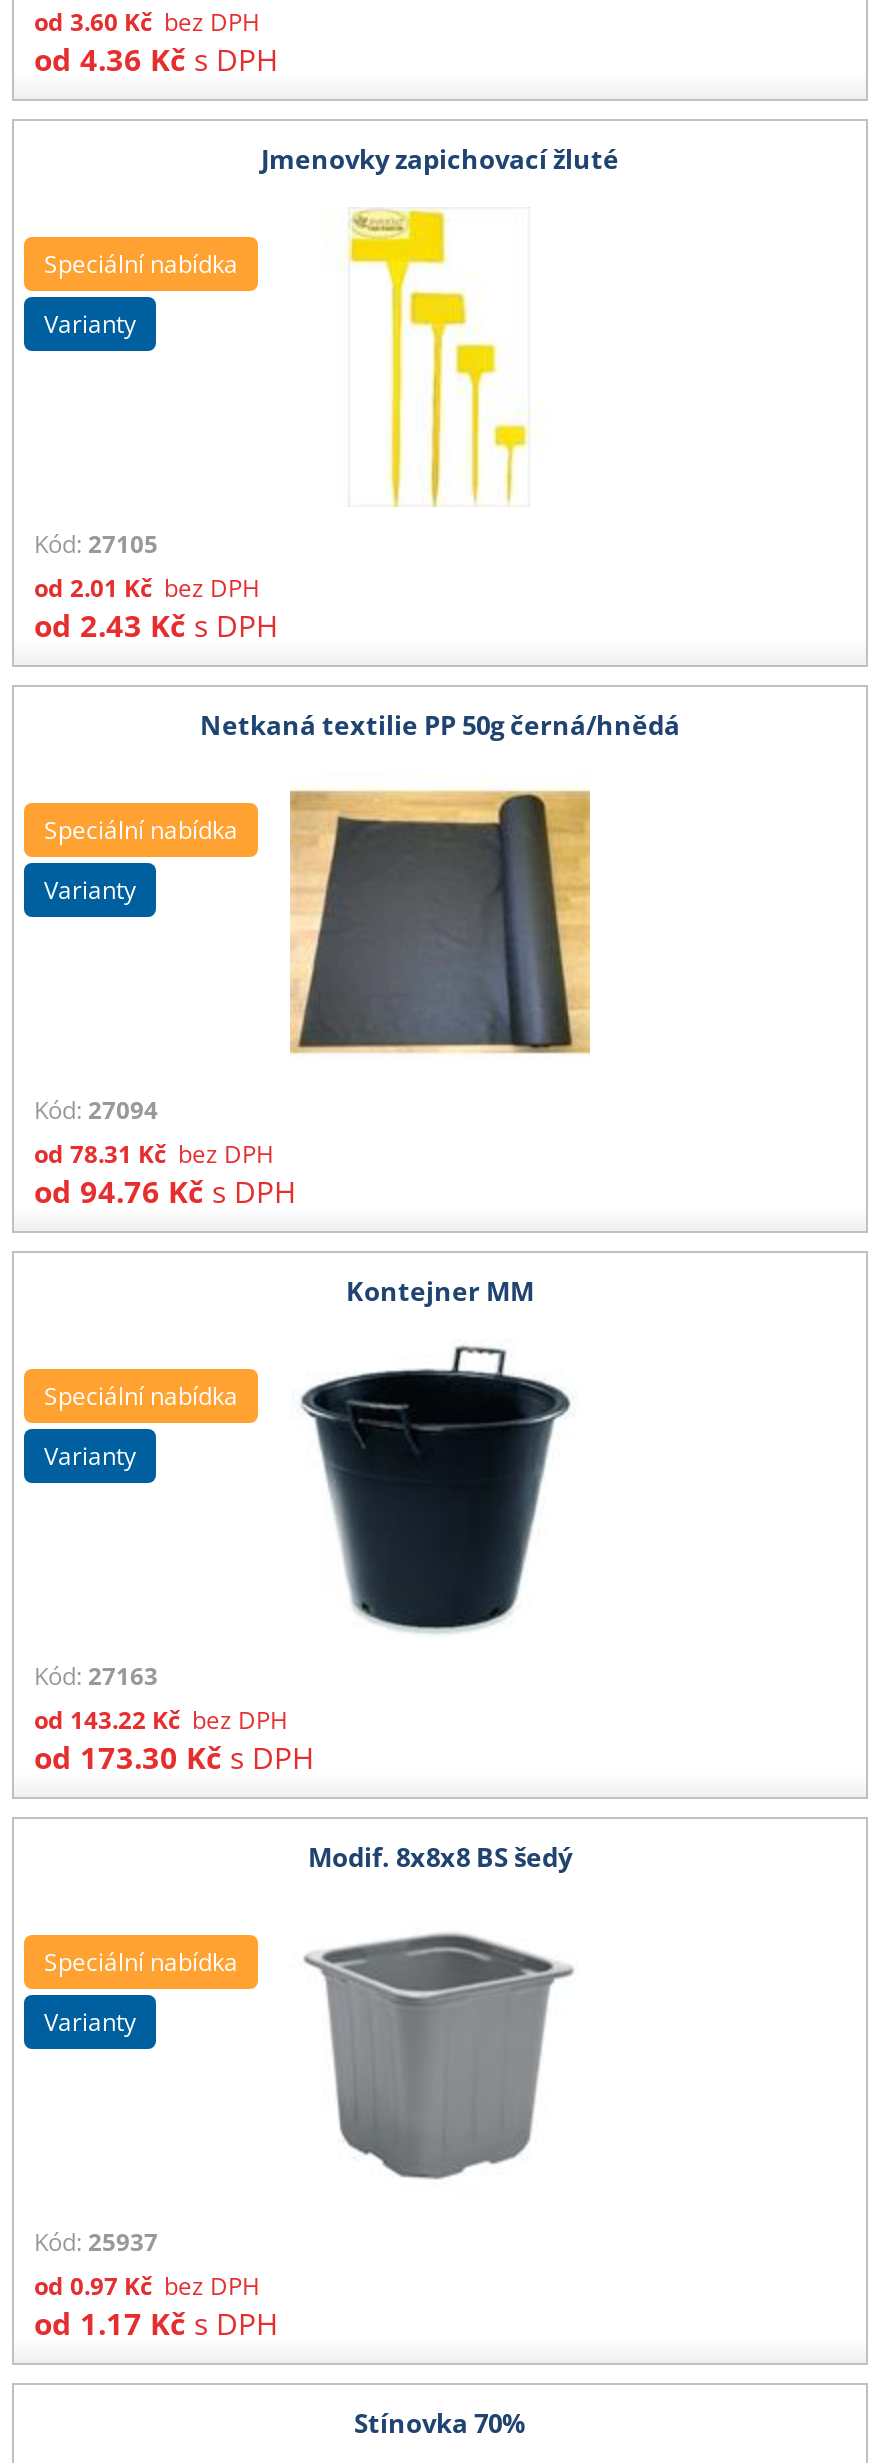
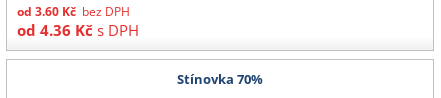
[261,140,619,176] Jmenovky zapichovací žluté -> none
[346,208,530,508] [image] -> none
[58,246,238,340] Speciální nabídka | varianty -> none
[34,527,278,645] Kód: 27105 | od 2.01 Kč bez DPH | od 2.43 Kč s DPH -> none
[200,707,680,743] Netkaná textilie PP 50g černá/hnědá -> none
[34,788,592,1212] [image] | Kód: 27094 | od 78.31 Kč bez DPH | od 94.76 Kč s DPH -> none
[58,813,238,907] Speciální nabídka | varianty -> none
[346,1273,534,1309] Kontejner MM -> none
[34,1344,572,1778] [image] | Kód: 27163 | od 143.22 Kč bez DPH | od 173.30 Kč s DPH -> none
[58,1379,238,1473] Speciální nabídka | varianty -> none
[308,1839,572,1875] Modif. 8x8x8 BS šedý -> none
[58,1932,574,2182] [image] | Speciální nabídka | varianty -> none
[34,2226,278,2344] Kód: 25937 | od 0.97 Kč bez DPH | od 1.17 Kč s DPH -> none

